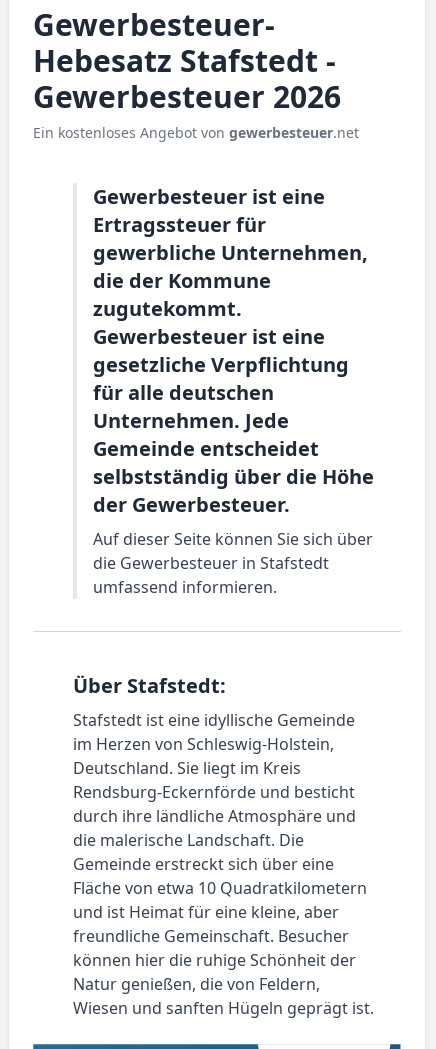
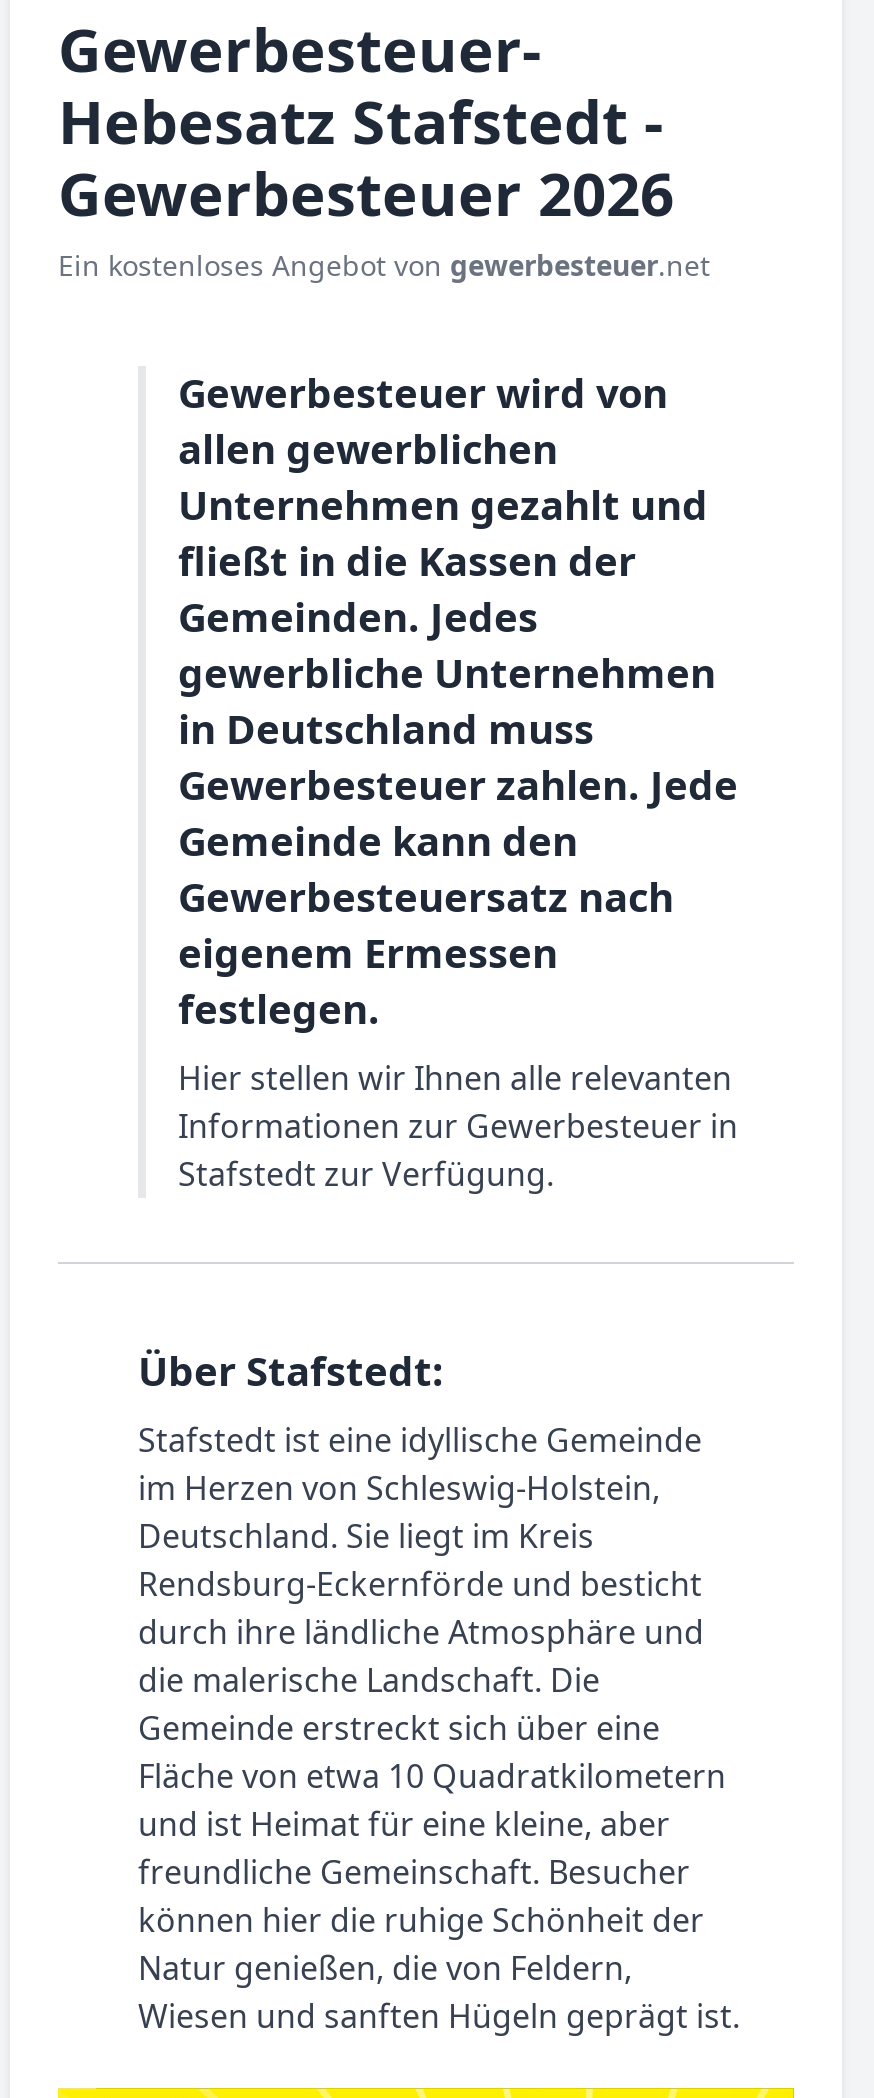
[93,183,374,598] Gewerbesteuer ist eine | Ertragssteuer für | gewerbliche Unternehmen, | die der Kommune | zugutekommt. | Gewerbesteuer ist eine | gesetzliche Verpflichtung | für alle deutschen | Unternehmen. Jede | Gemeinde entscheidet | selbstständig über die Höhe | der Gewerbesteuer. | Auf dieser Seite können Sie sich über | die Gewerbesteuer in Stafstedt | umfassend informieren. -> [178,366,738,1196] Gewerbesteuer wird von | allen gewerblichen | Unternehmen gezahlt und | fließt in die Kassen der | Gemeinden. Jedes | gewerbliche Unternehmen | in Deutschland muss | Gewerbesteuer zahlen. Jede | Gemeinde kann den | Gewerbesteuersatz nach | eigenem Ermessen | festlegen. | Hier stellen wir Ihnen alle relevanten | Informationen zur Gewerbesteuer in | Stafstedt zur Verfügung.

